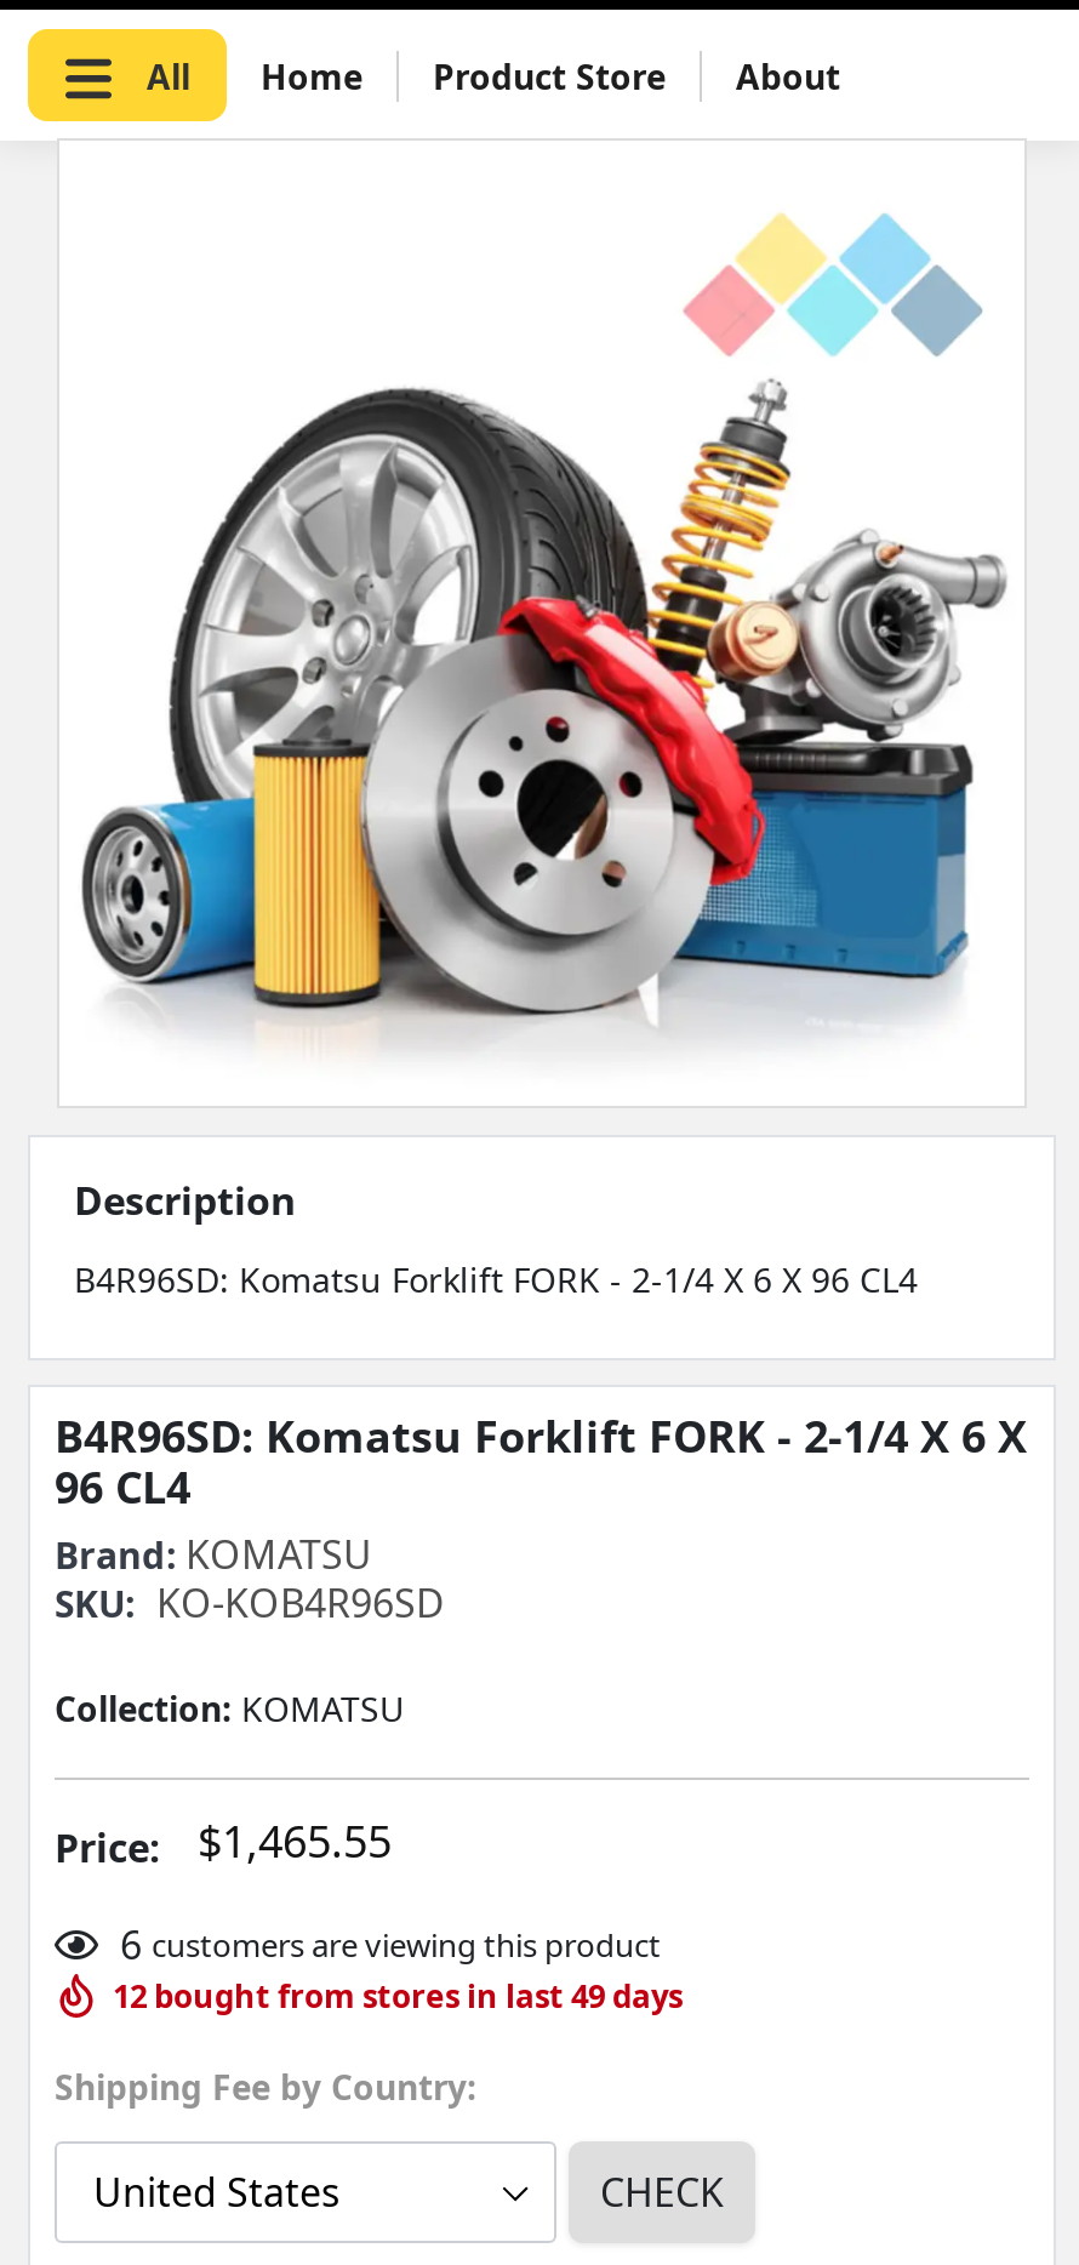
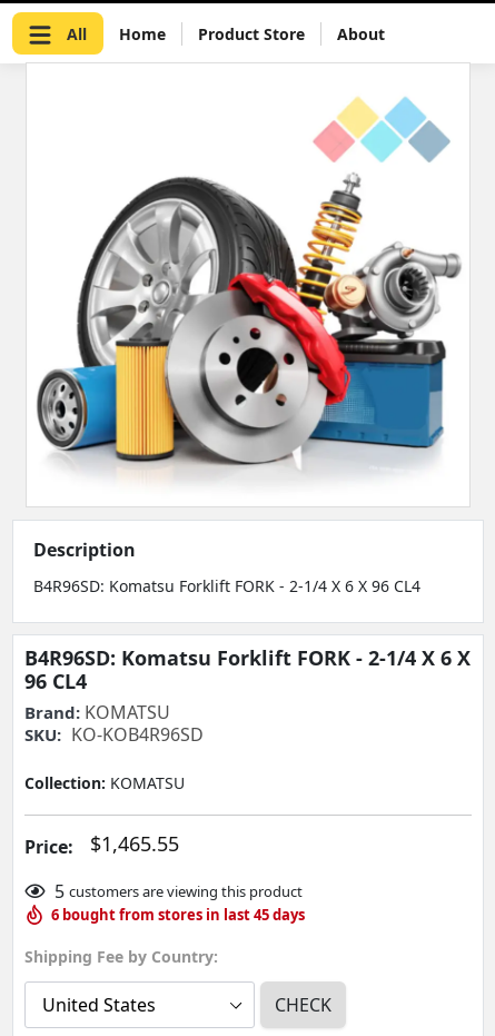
[120,1919,661,1972] 6 customers are viewing this product -> [55,879,303,904] 5 customers are viewing this product
[113,1975,683,2018] 12 bought from stores in last 49 days -> [51,905,305,925] 6 bought from stores in last 45 days

